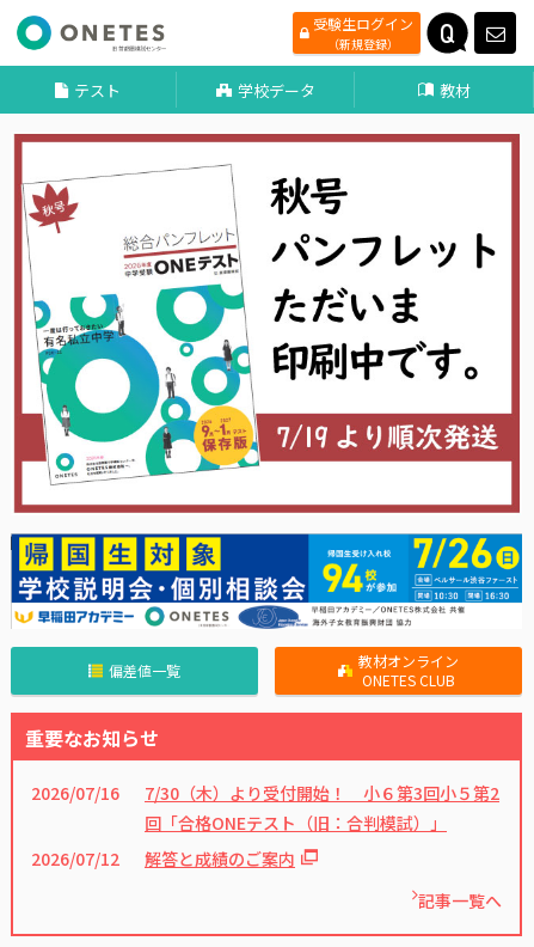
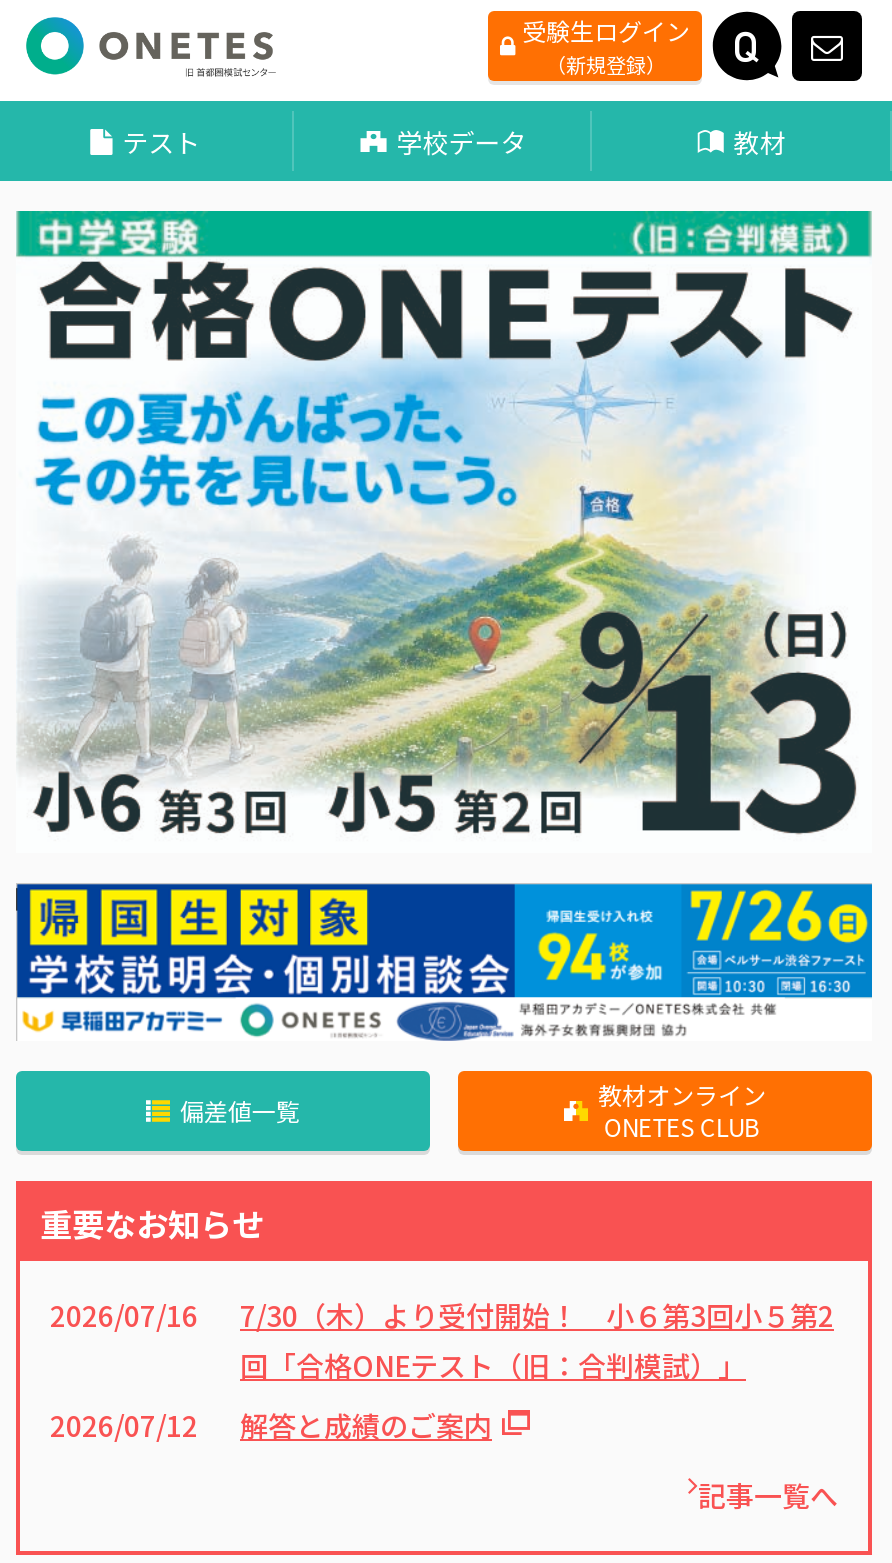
[11,132,522,514] [image] -> [14,209,874,849] [image]

